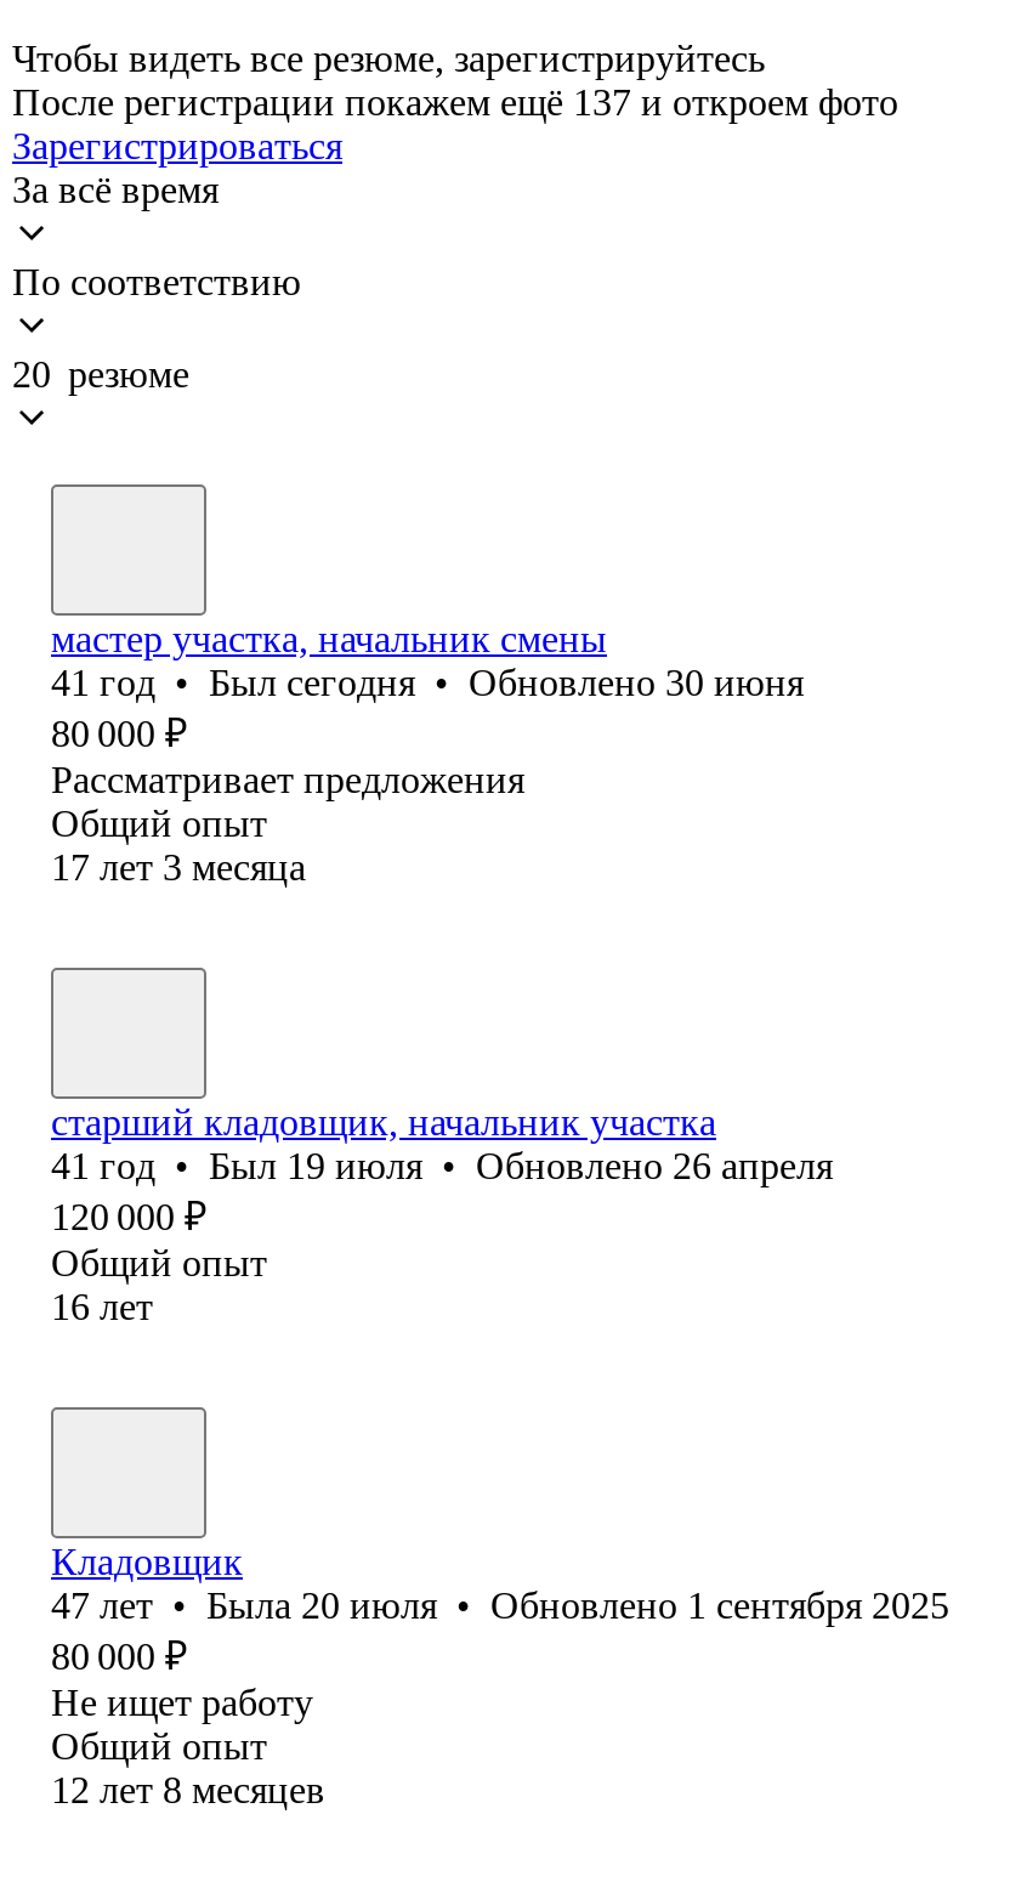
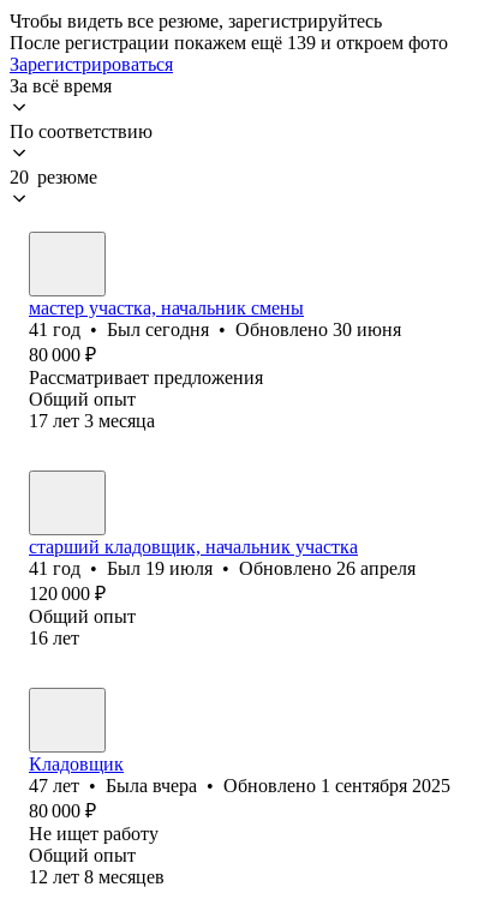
[12,81,898,122] После регистрации покажем ещё 137 и откроем фото -> [10,32,448,53] После регистрации покажем ещё 139 и откроем фото
[51,1584,949,1626] 47 лет • Была 20 июля • Обновлено 1 сентября 2025 -> [29,775,450,796] 47 лет • Была вчера • Обновлено 1 сентября 2025

